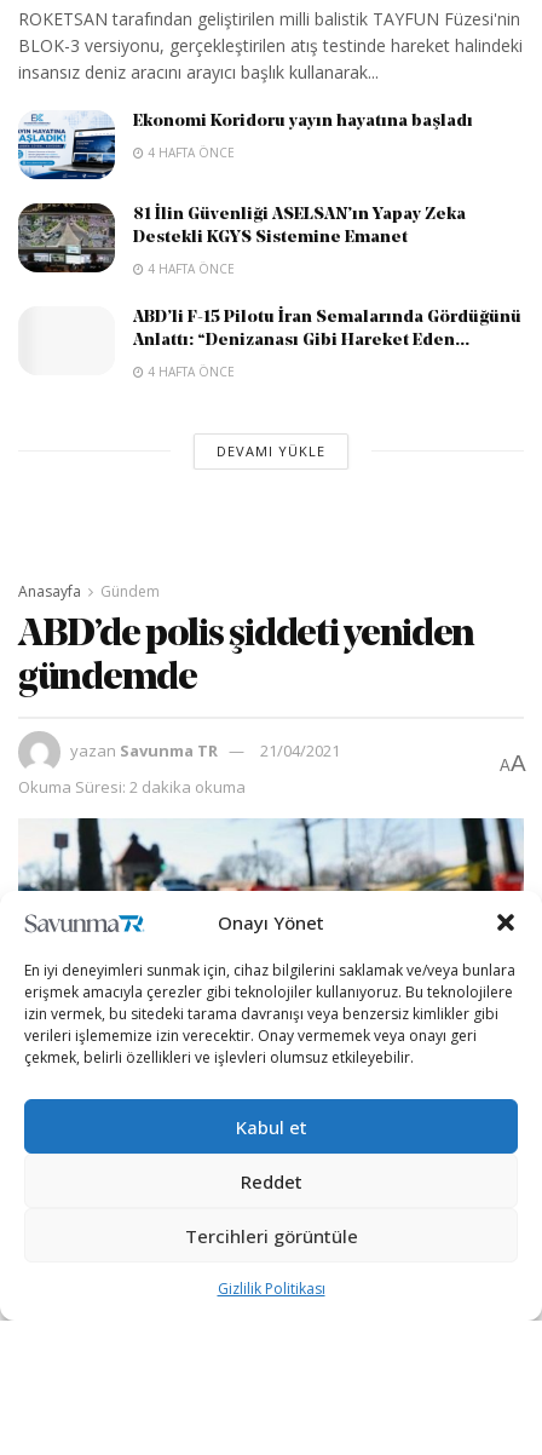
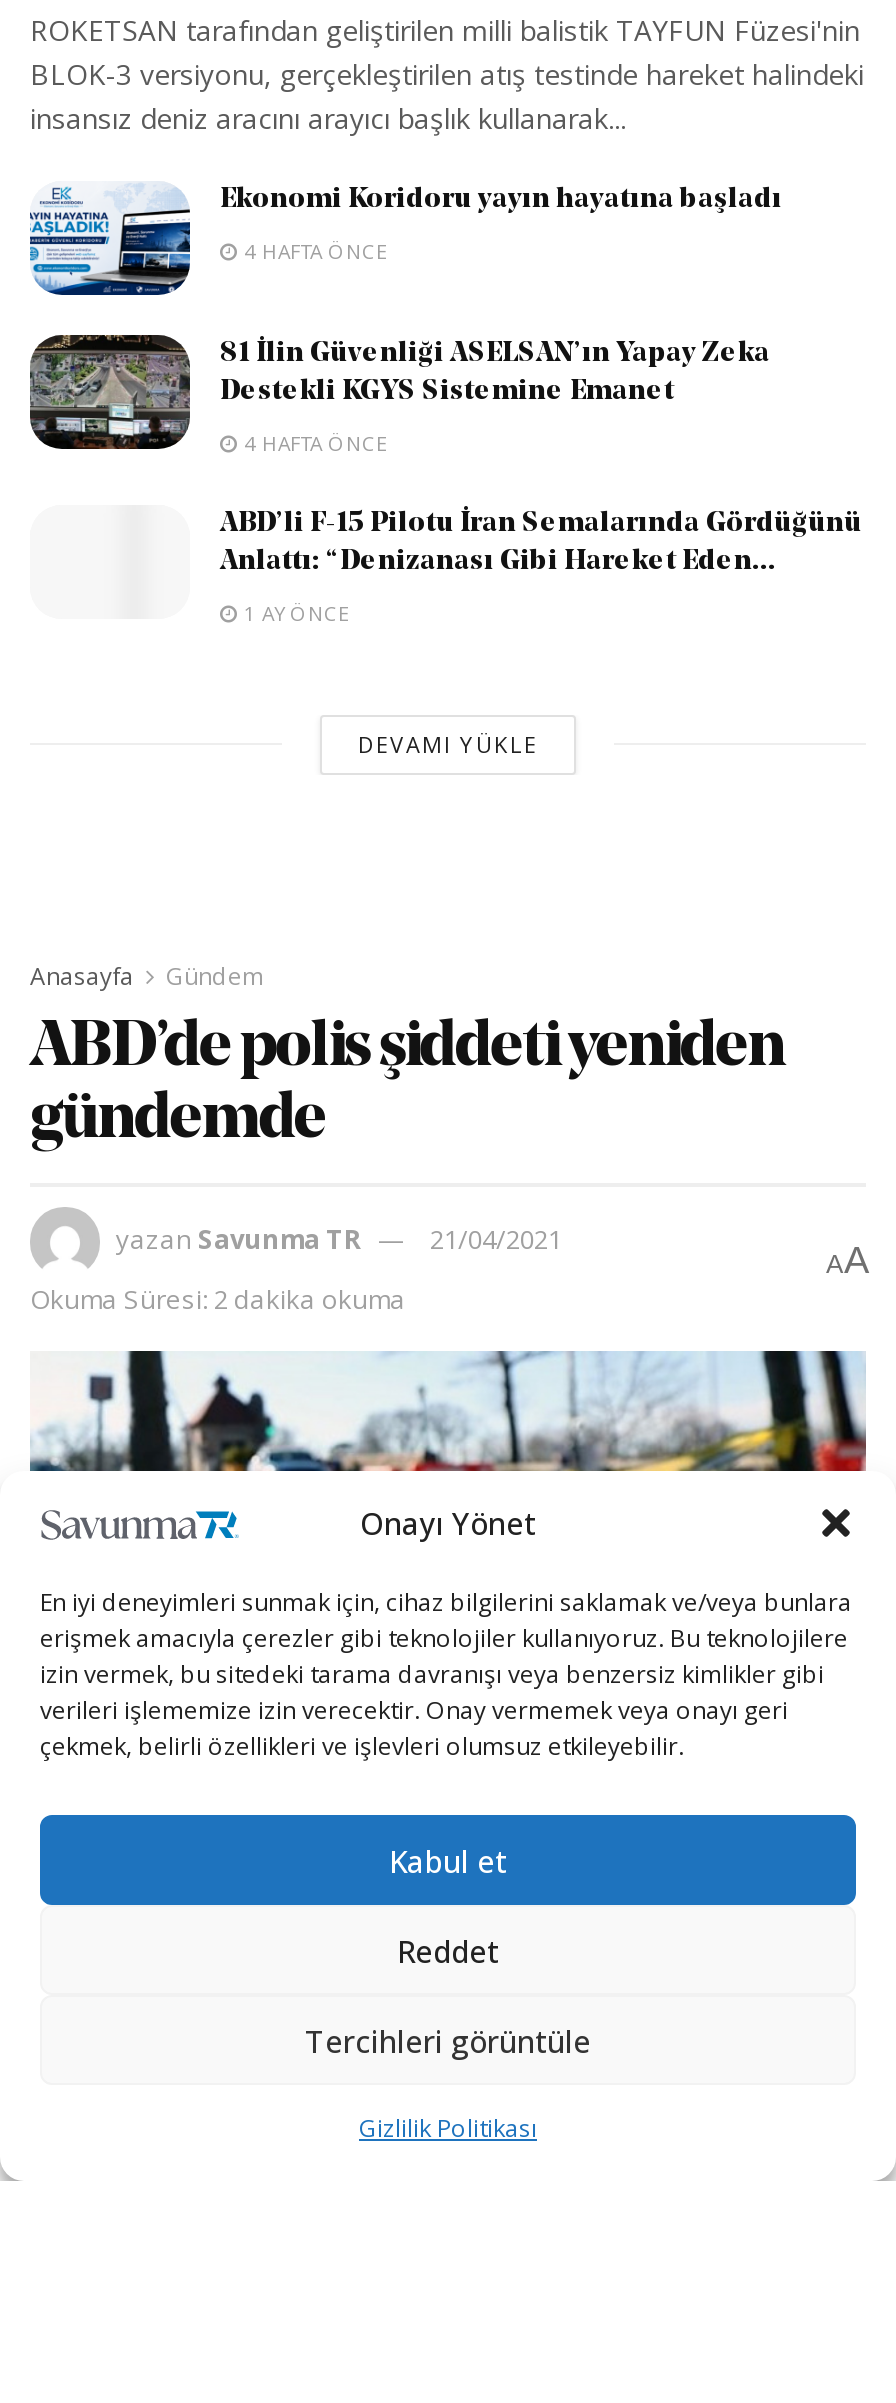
[144,363,235,380] 4 HAFTA ÖNCE -> [238,599,350,627] 1 AY ÖNCE

